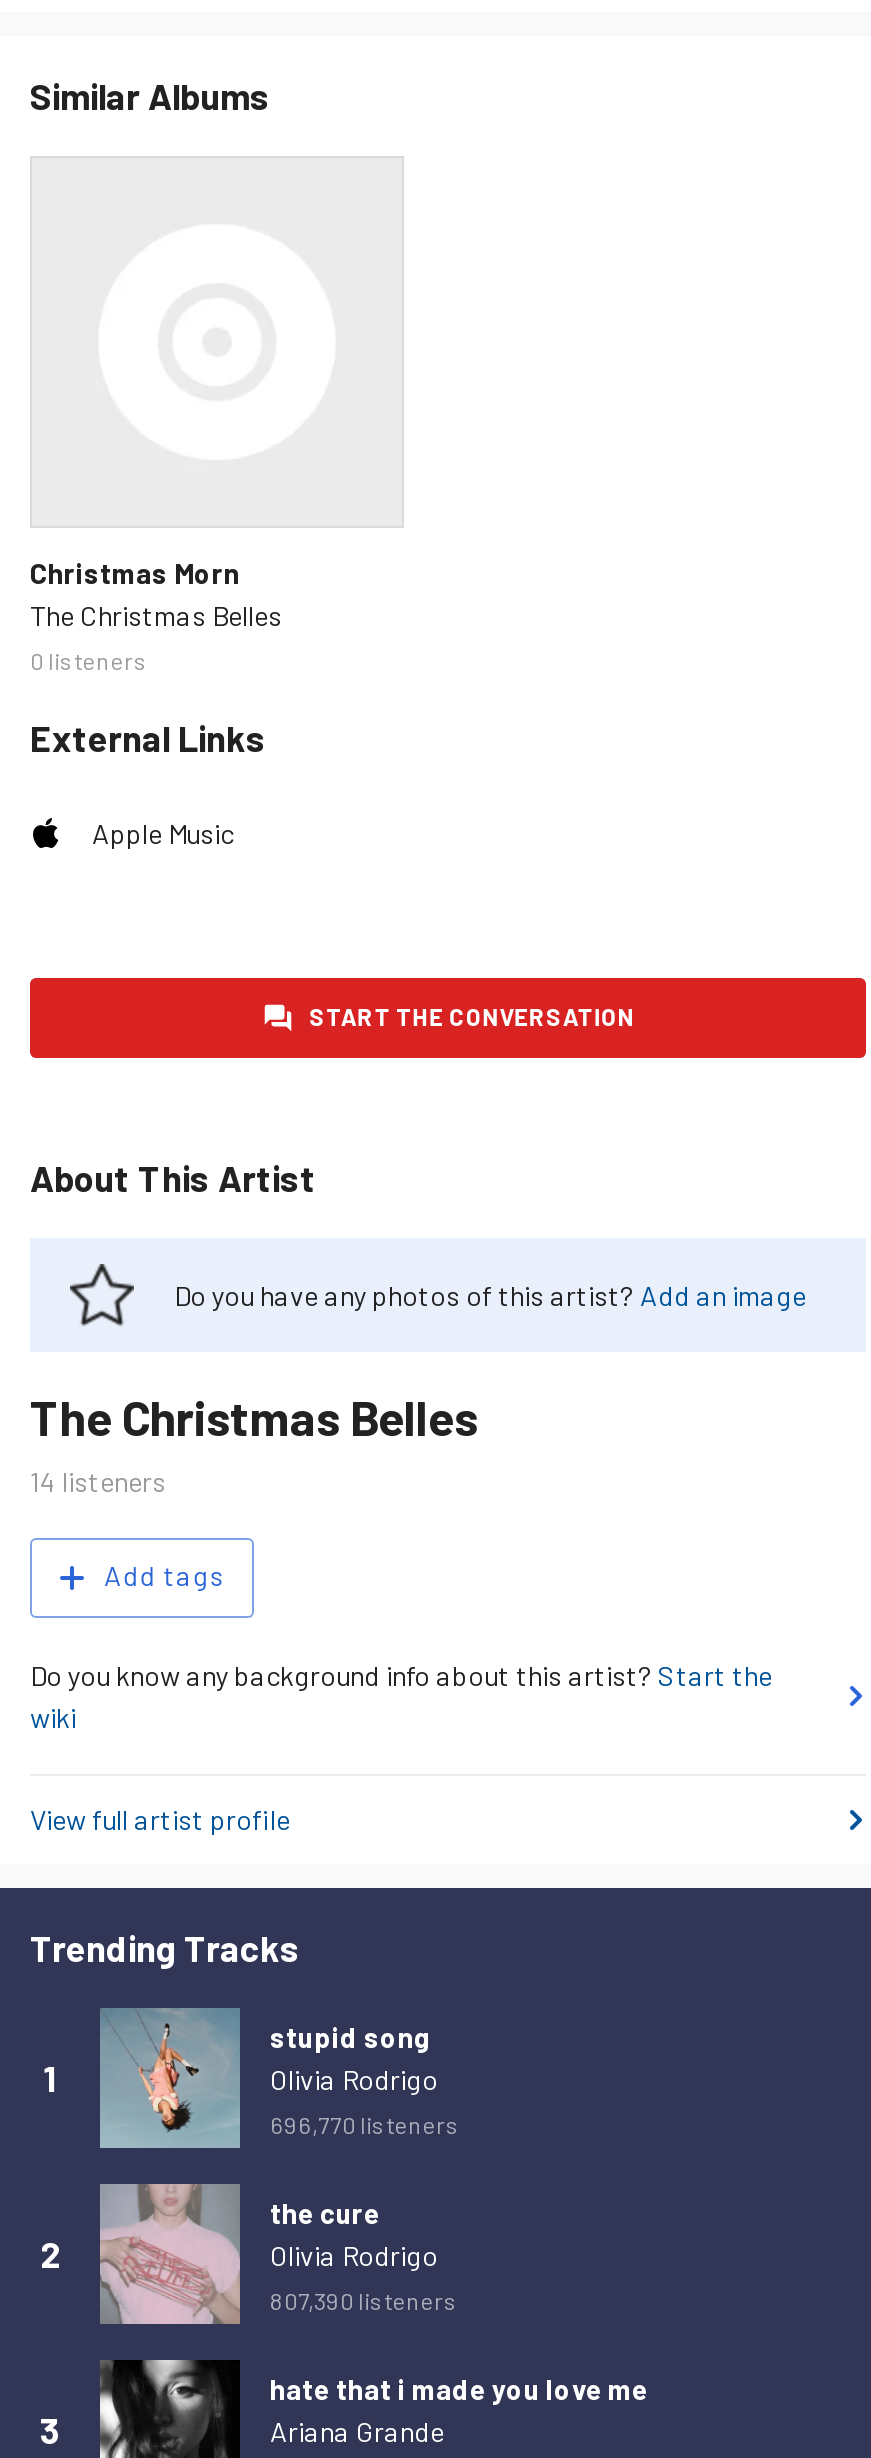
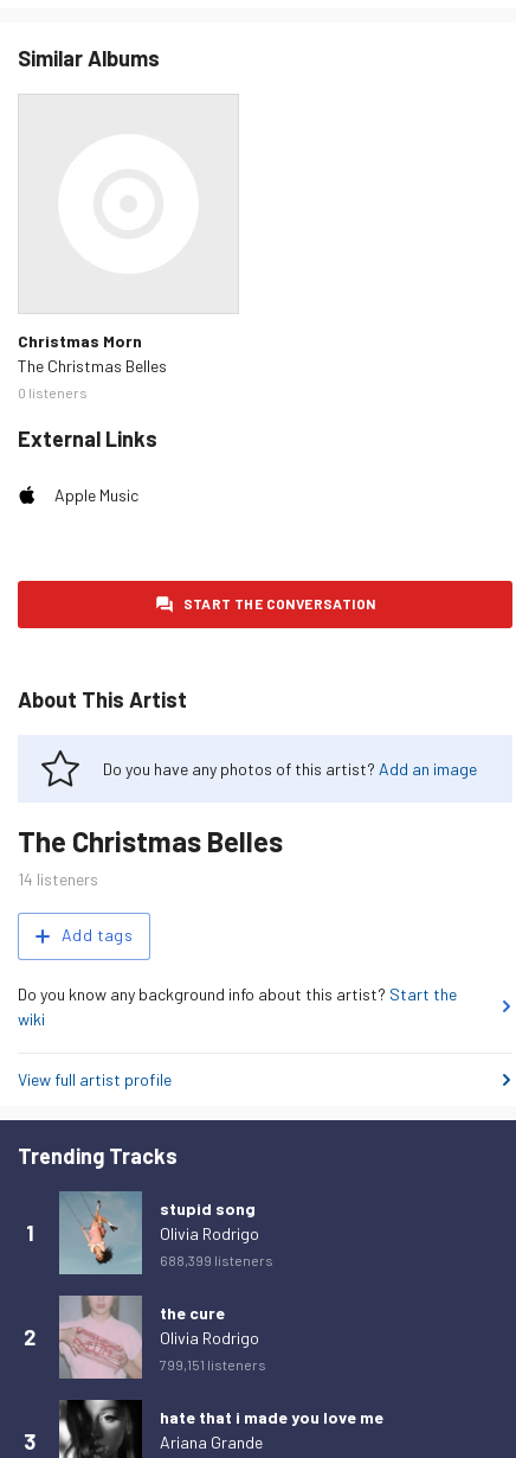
[270,2109,460,2137] 696,770 listeners -> [160,1251,273,1268] 688,399 listeners
[270,2285,458,2313] 807,390 listeners -> [160,1355,266,1372] 799,151 listeners

